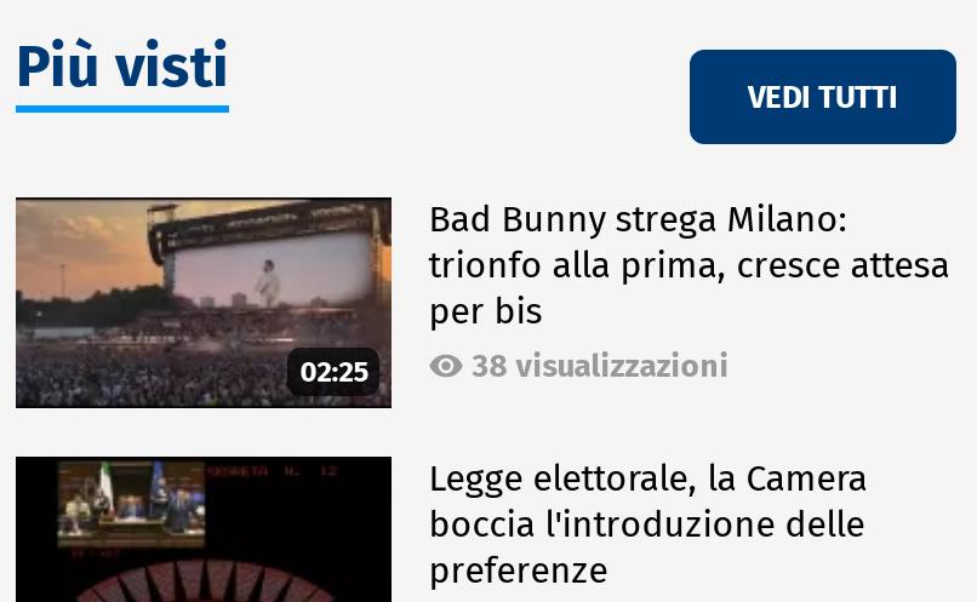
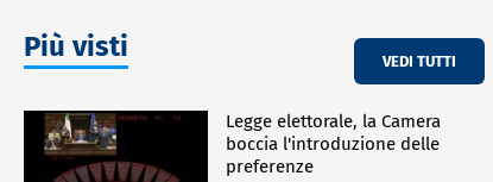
[13,194,394,409] [image] | 02:25 -> none
[428,197,950,384] Bad Bunny strega Milano: | trionfo alla prima, cresce attesa | per bis | 38 visualizzazioni -> none

